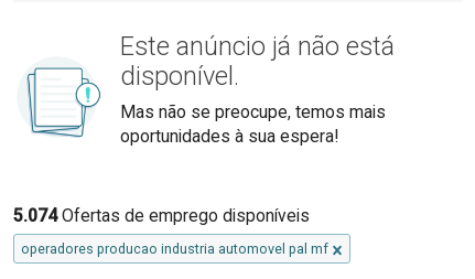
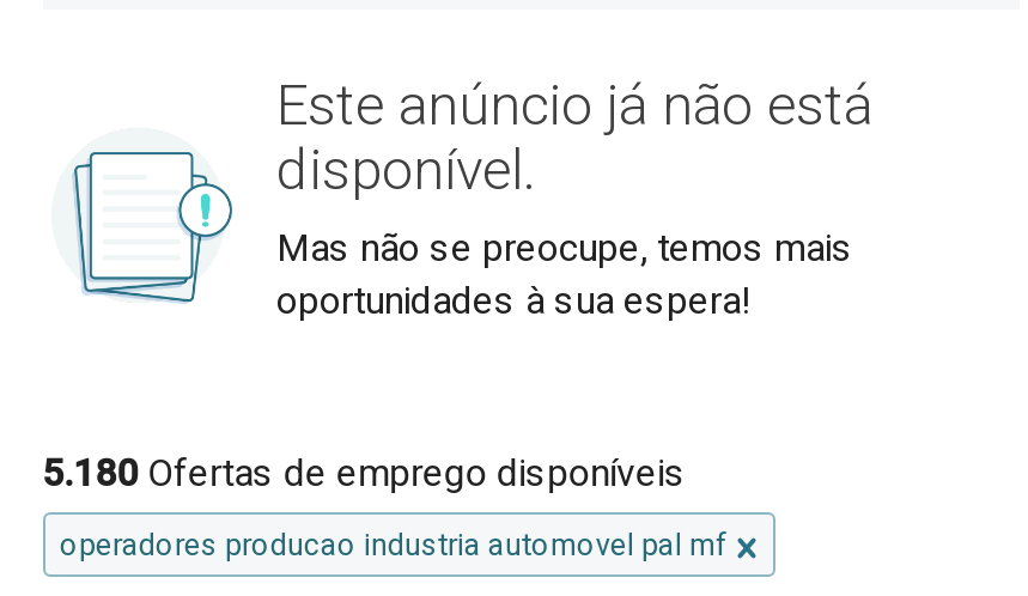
[13,205,309,226] 5.074 Ofertas de emprego disponíveis -> [42,449,686,495] 5.180 Ofertas de emprego disponíveis

